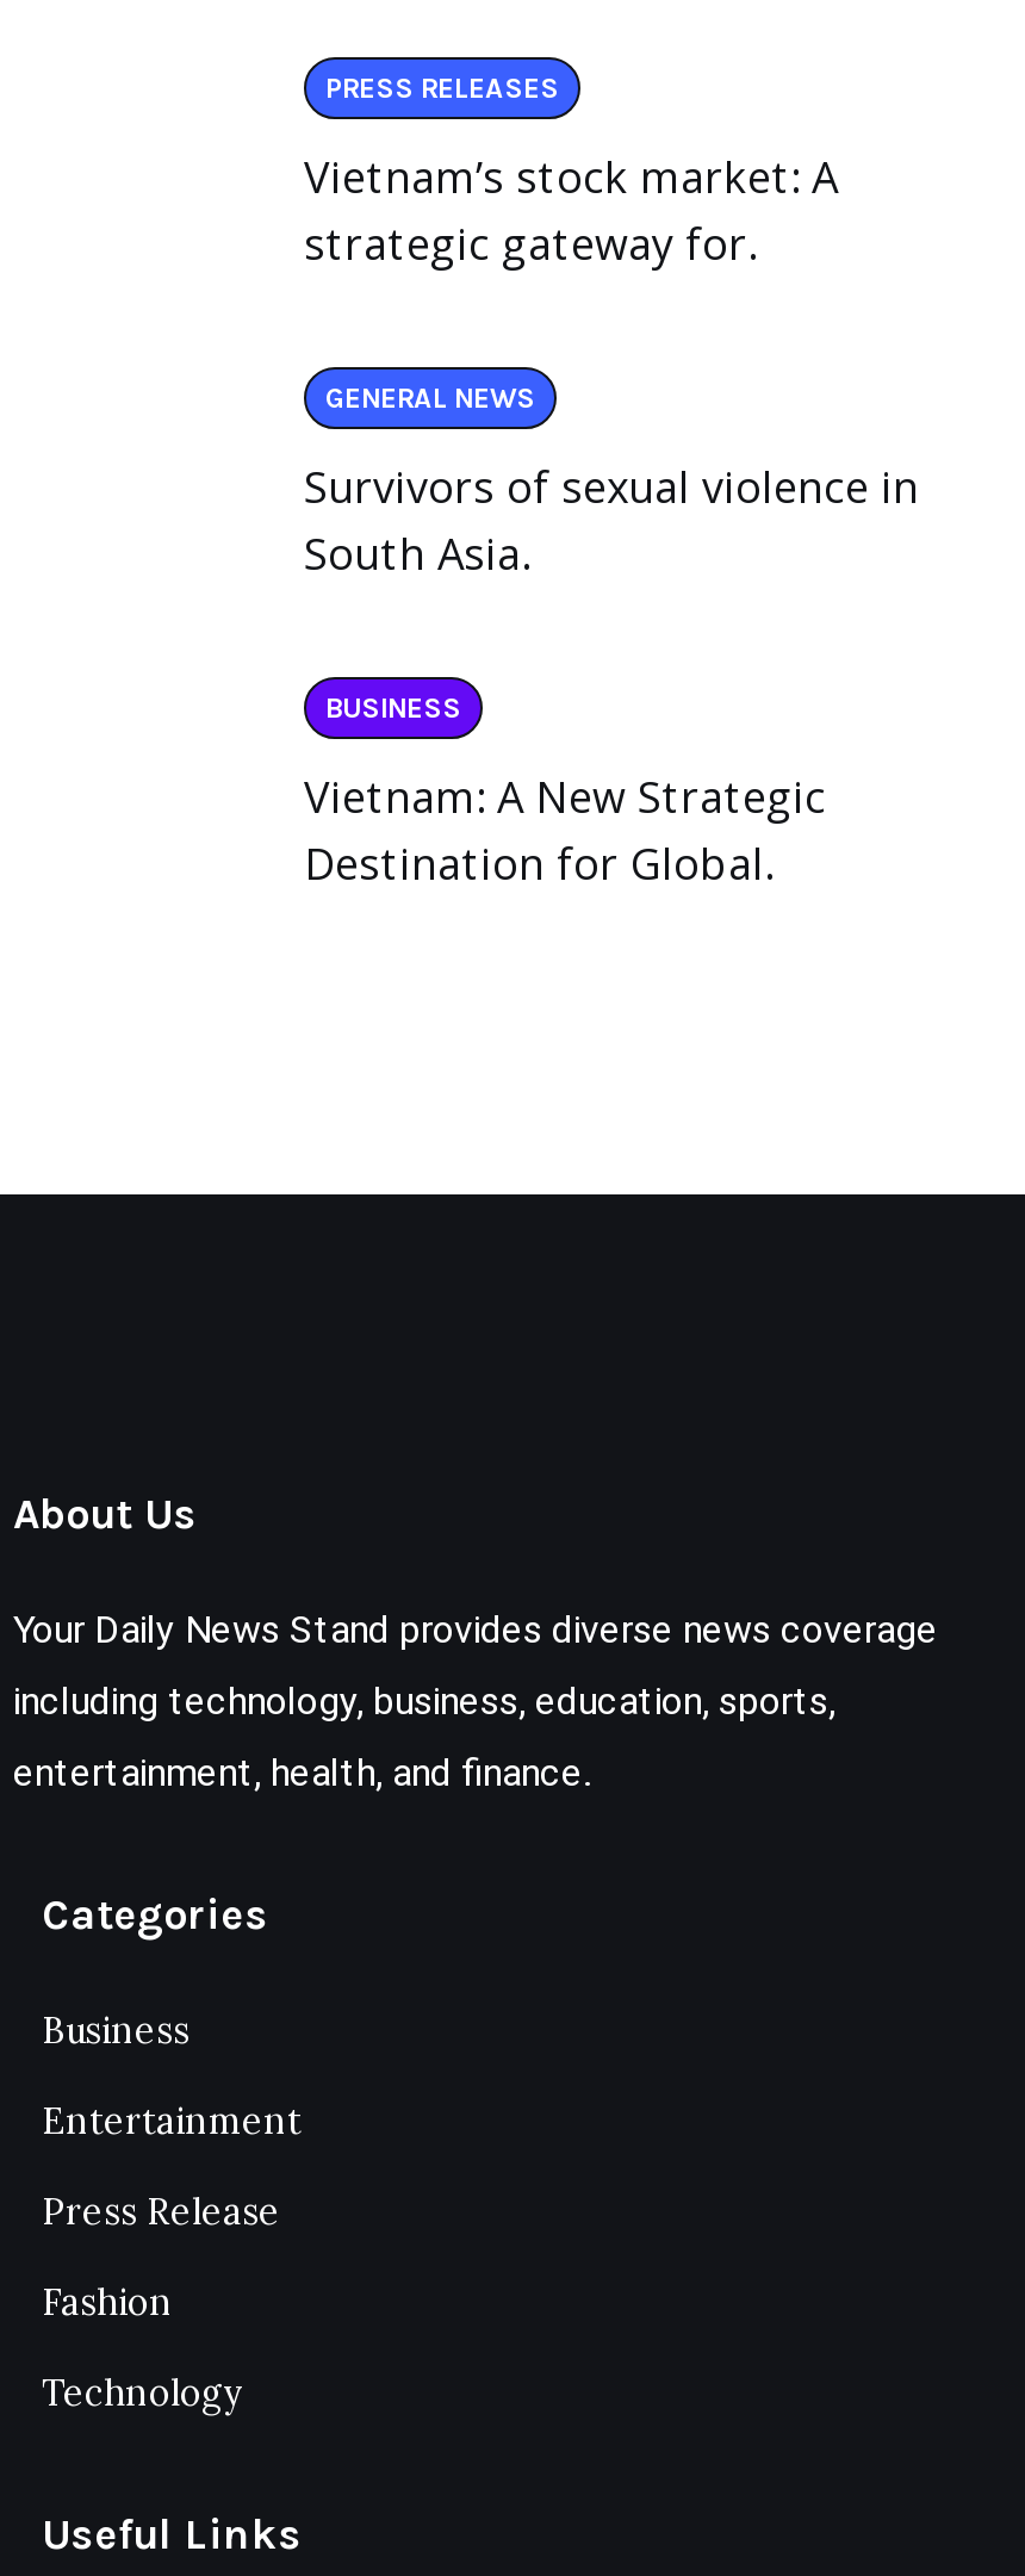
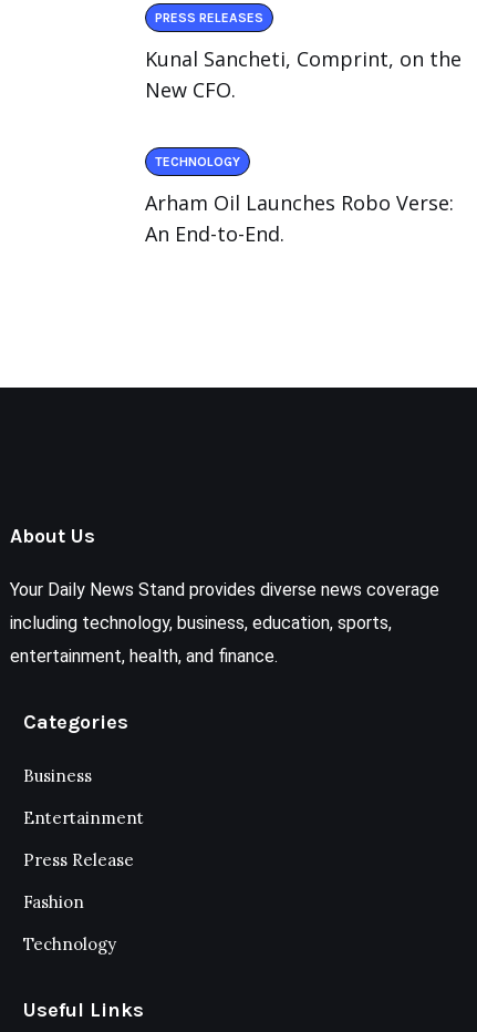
[304,148,919,892] Vietnam’s stock market: A | strategic gateway for. | GENERAL NEWS | Survivors of sexual violence in | South Asia. | BUSINESS | Vietnam: A New Strategic | Destination for Global. -> [145,46,462,247] Kunal Sancheti, Comprint, on the | New CFO. | TECHNOLOGY | Arham Oil Launches Robo Verse: | An End-to-End.

